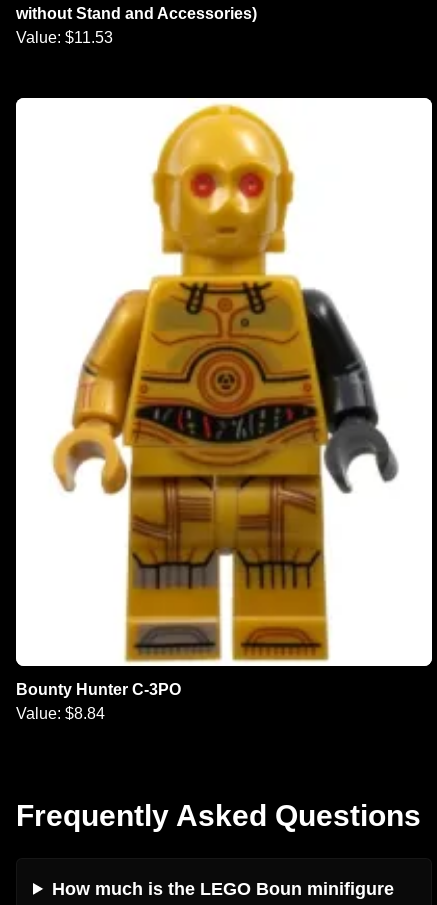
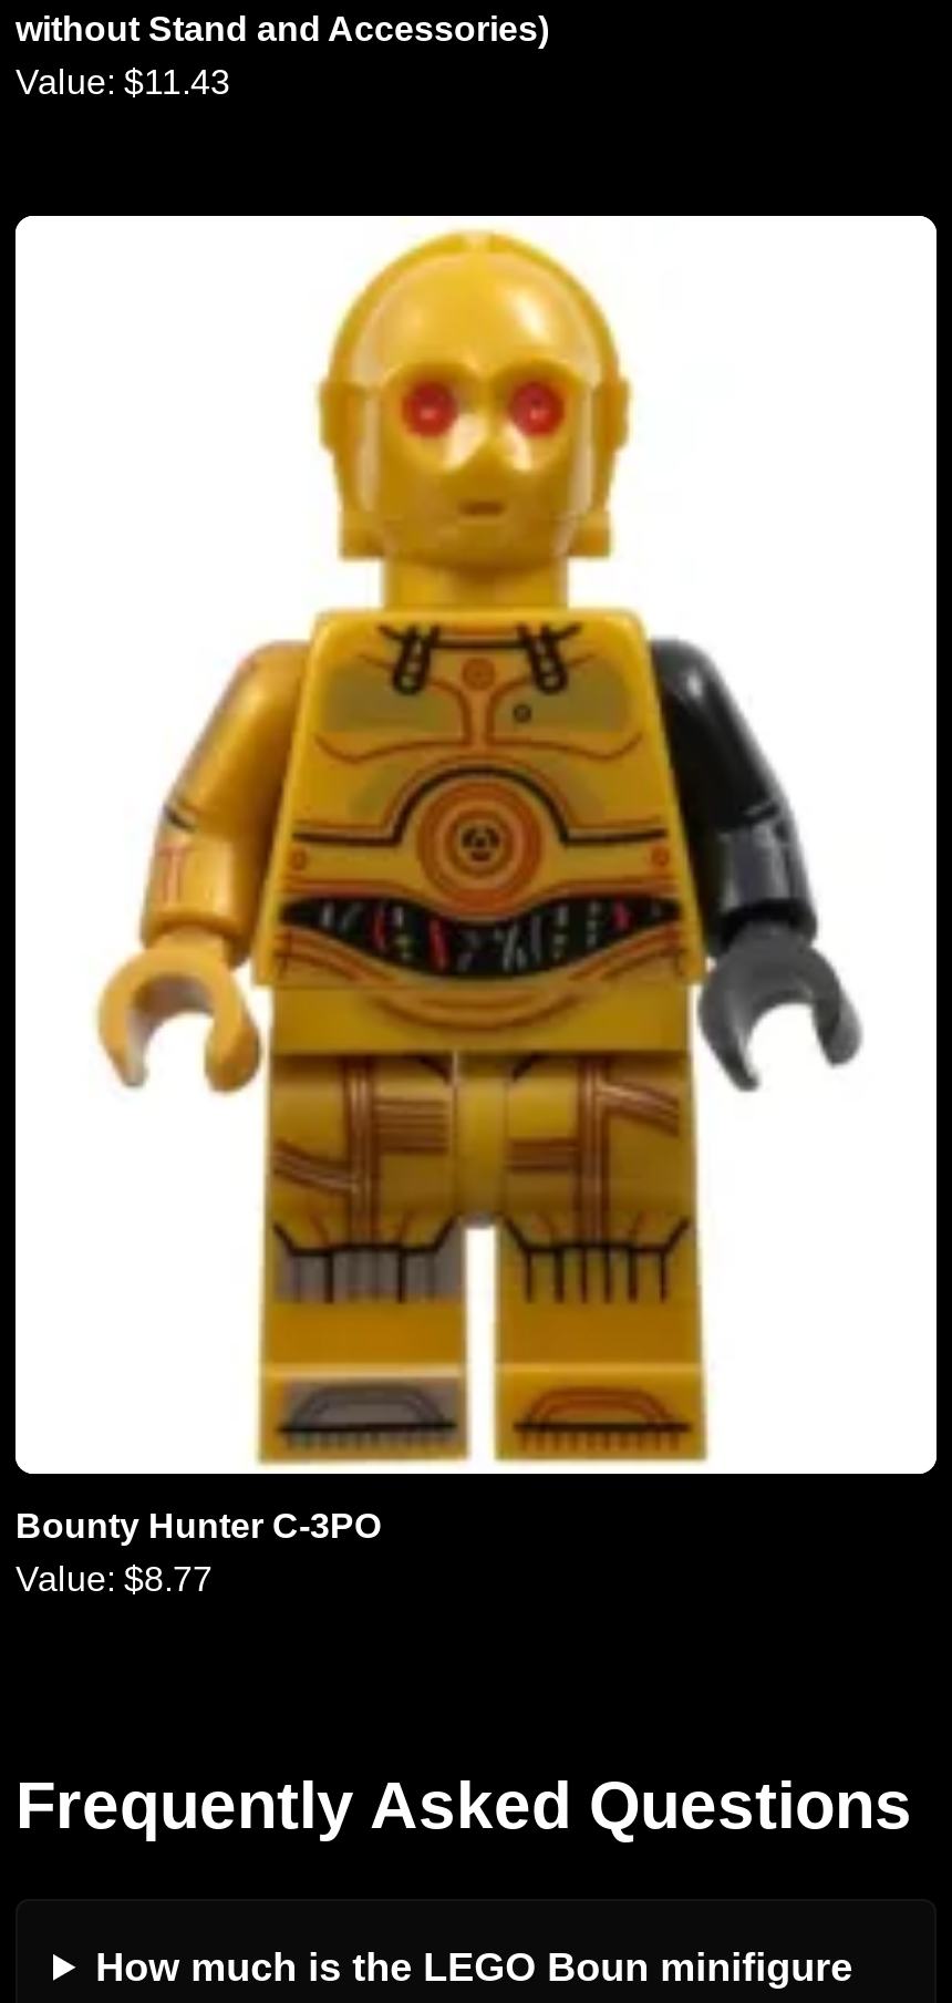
[16,29,113,46] Value: $11.53 -> [15,63,230,101] Value: $11.43
[16,705,105,722] Value: $8.84 -> [15,1560,213,1597] Value: $8.77

